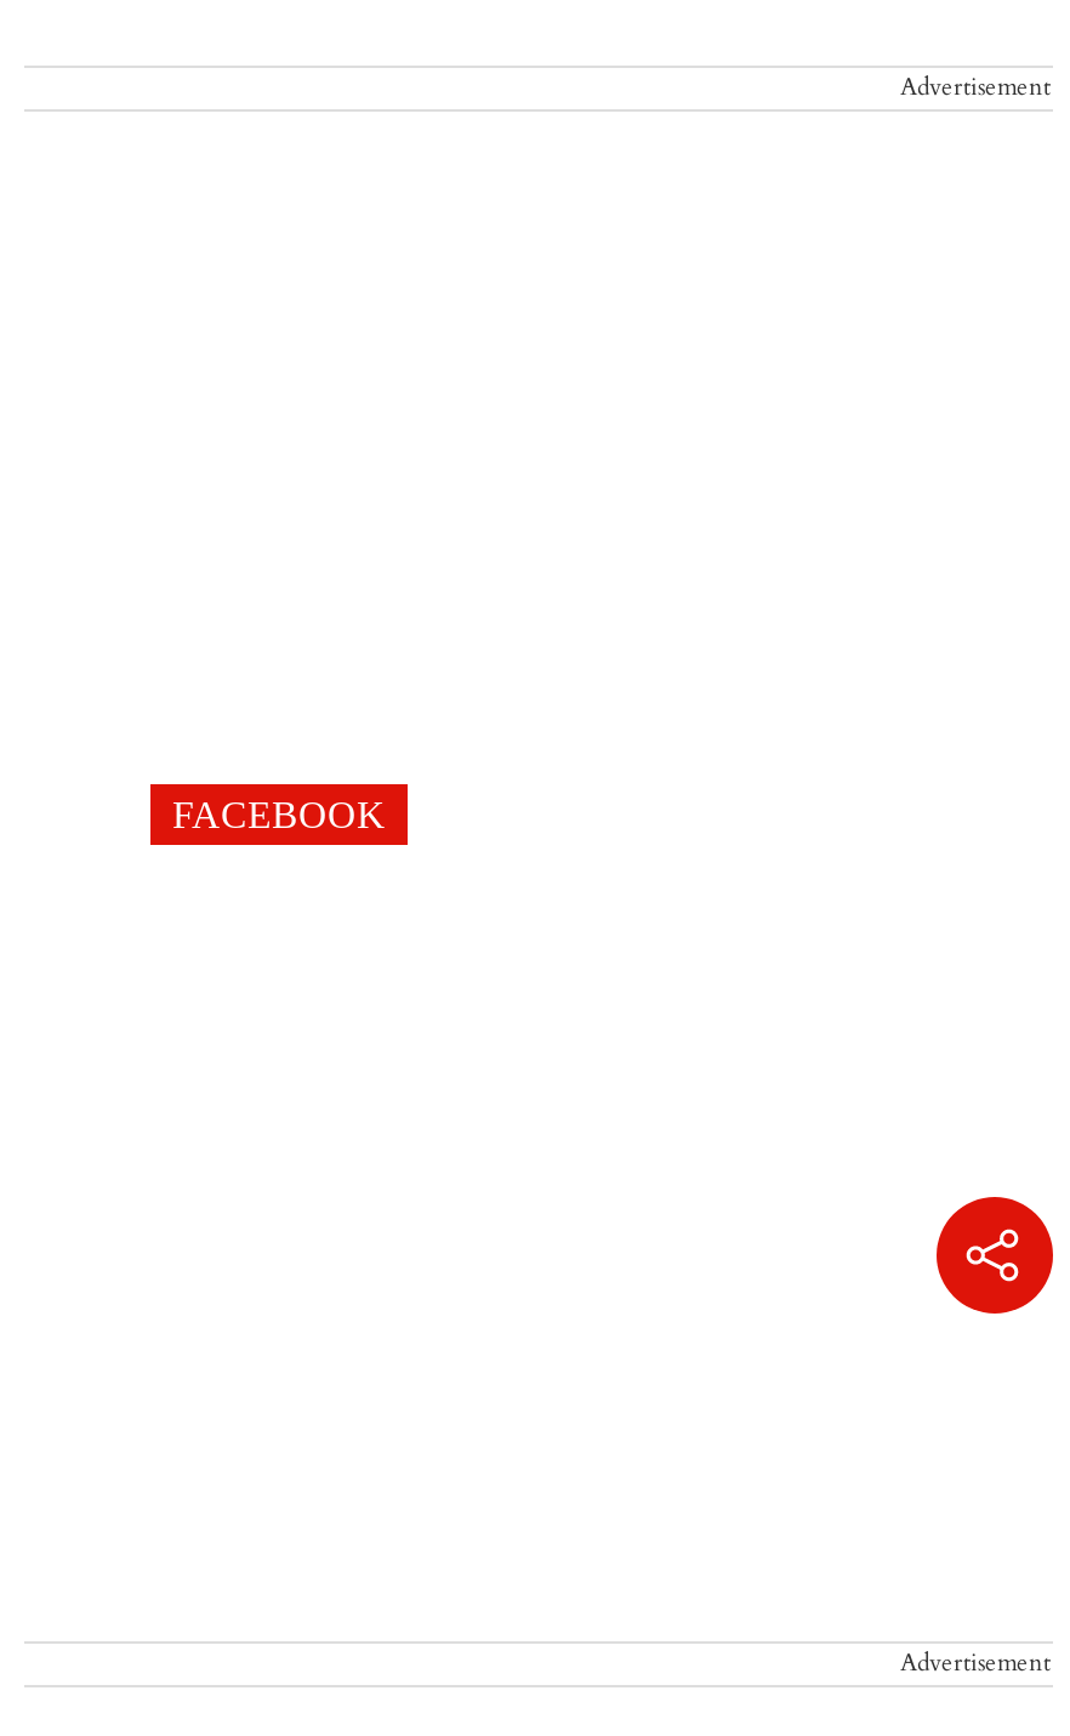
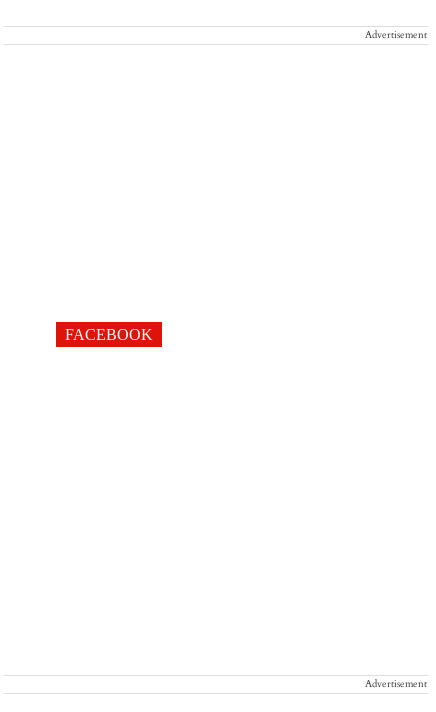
[934,1193,1055,1317] [image] -> none

